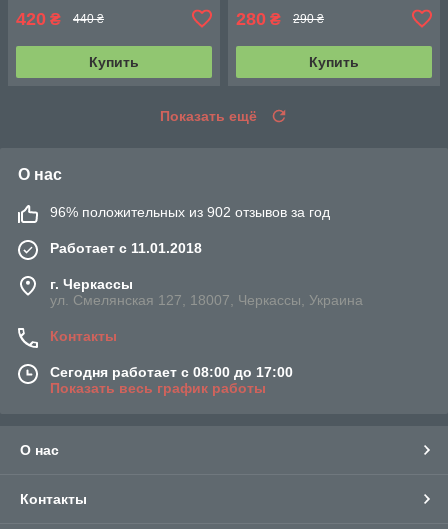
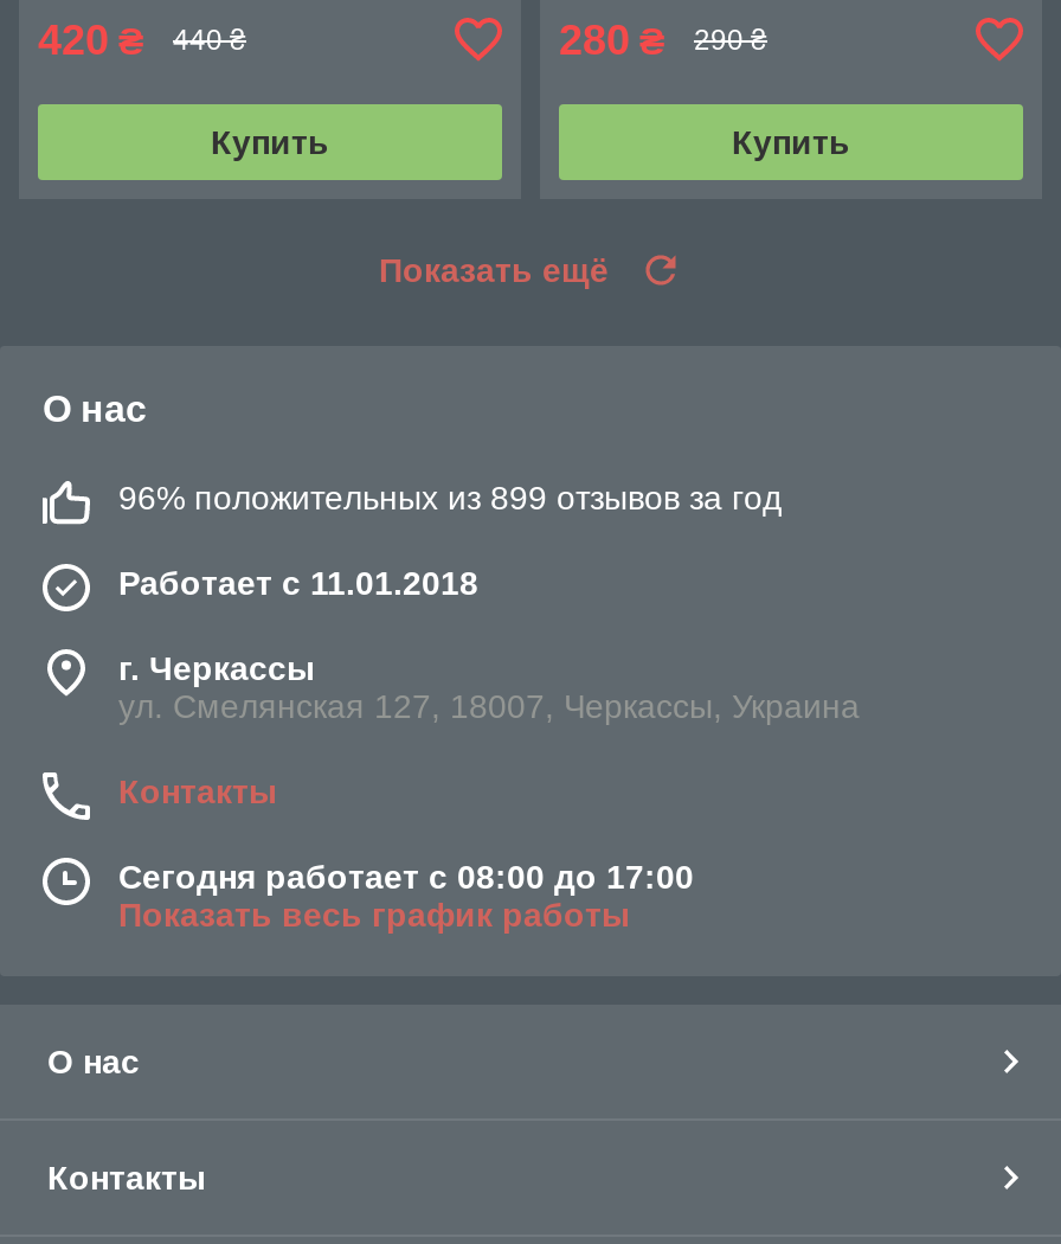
[50,204,330,220] 96% положительных из 902 отзывов за год -> [118,478,782,516] 96% положительных из 899 отзывов за год

